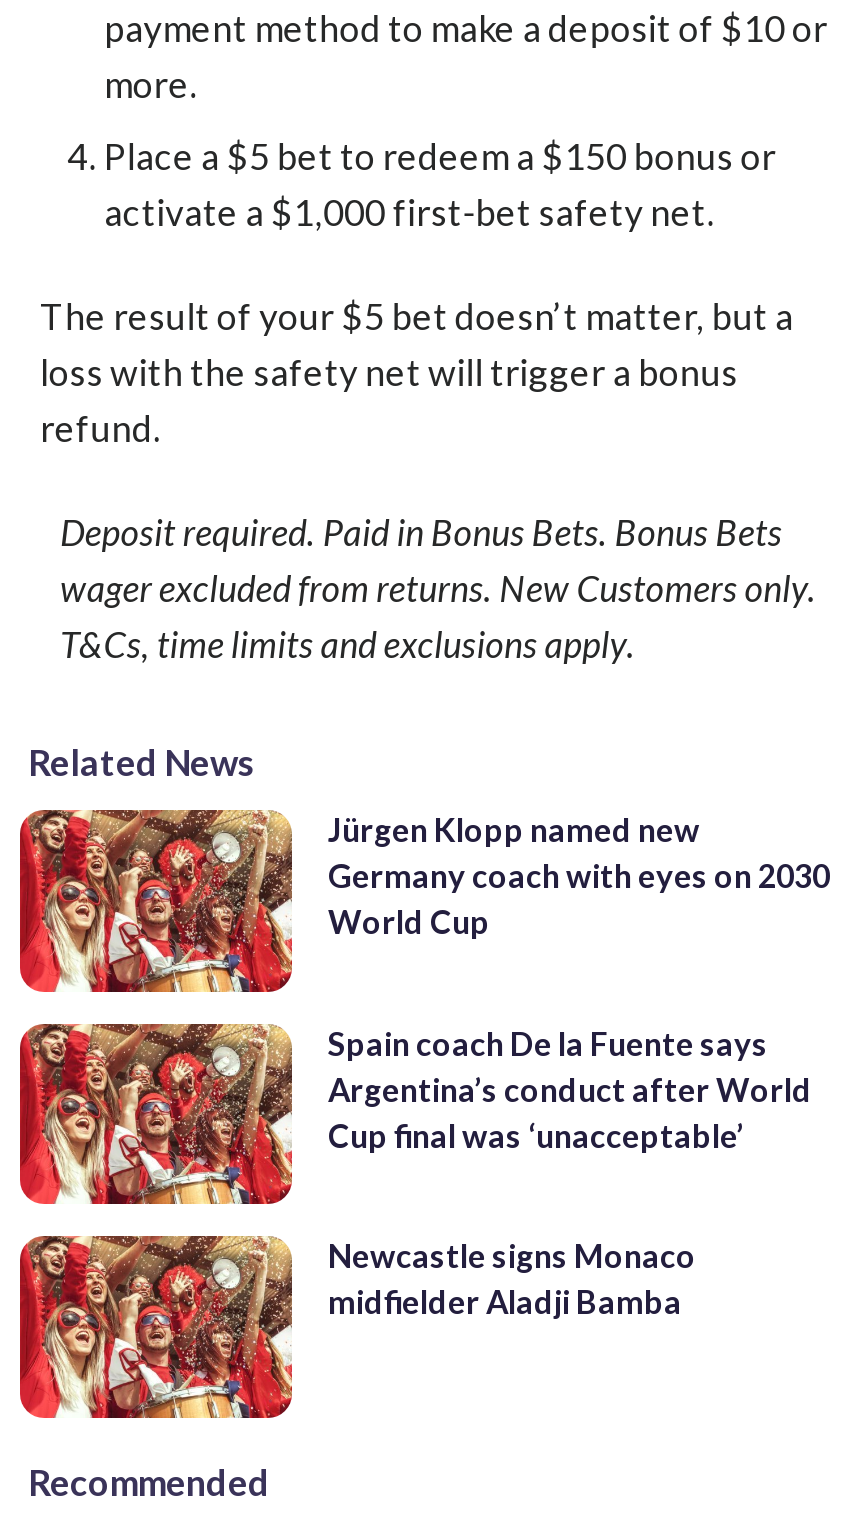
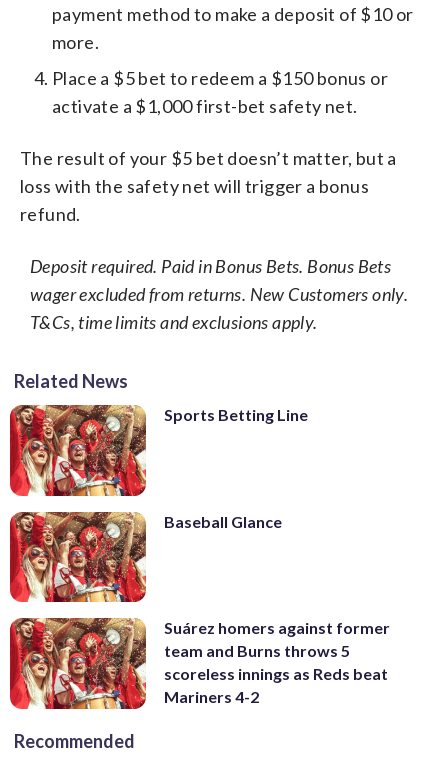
[328,810,830,940] Jürgen Klopp named new | Germany coach with eyes on 2030 | World Cup -> [164,405,308,424] Sports Betting Line
[328,1023,812,1153] Spain coach De la Fuente says | Argentina’s conduct after World | Cup final was ‘unacceptable’ -> [164,512,282,531] Baseball Glance
[328,1237,696,1321] Newcastle signs Monaco | midfielder Aladji Bamba -> [164,618,390,706] Suárez homers against former | team and Burns throws 5 | scoreless innings as Reds beat | Mariners 4-2

